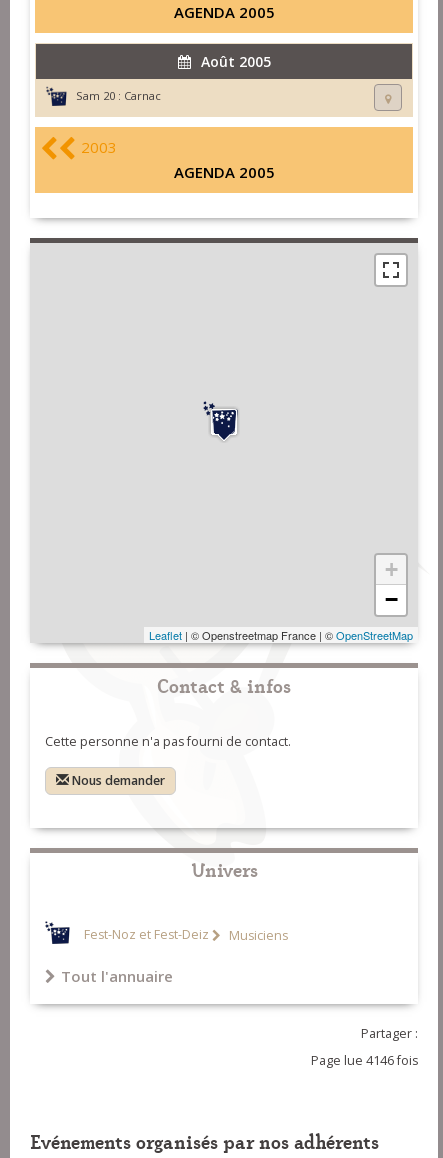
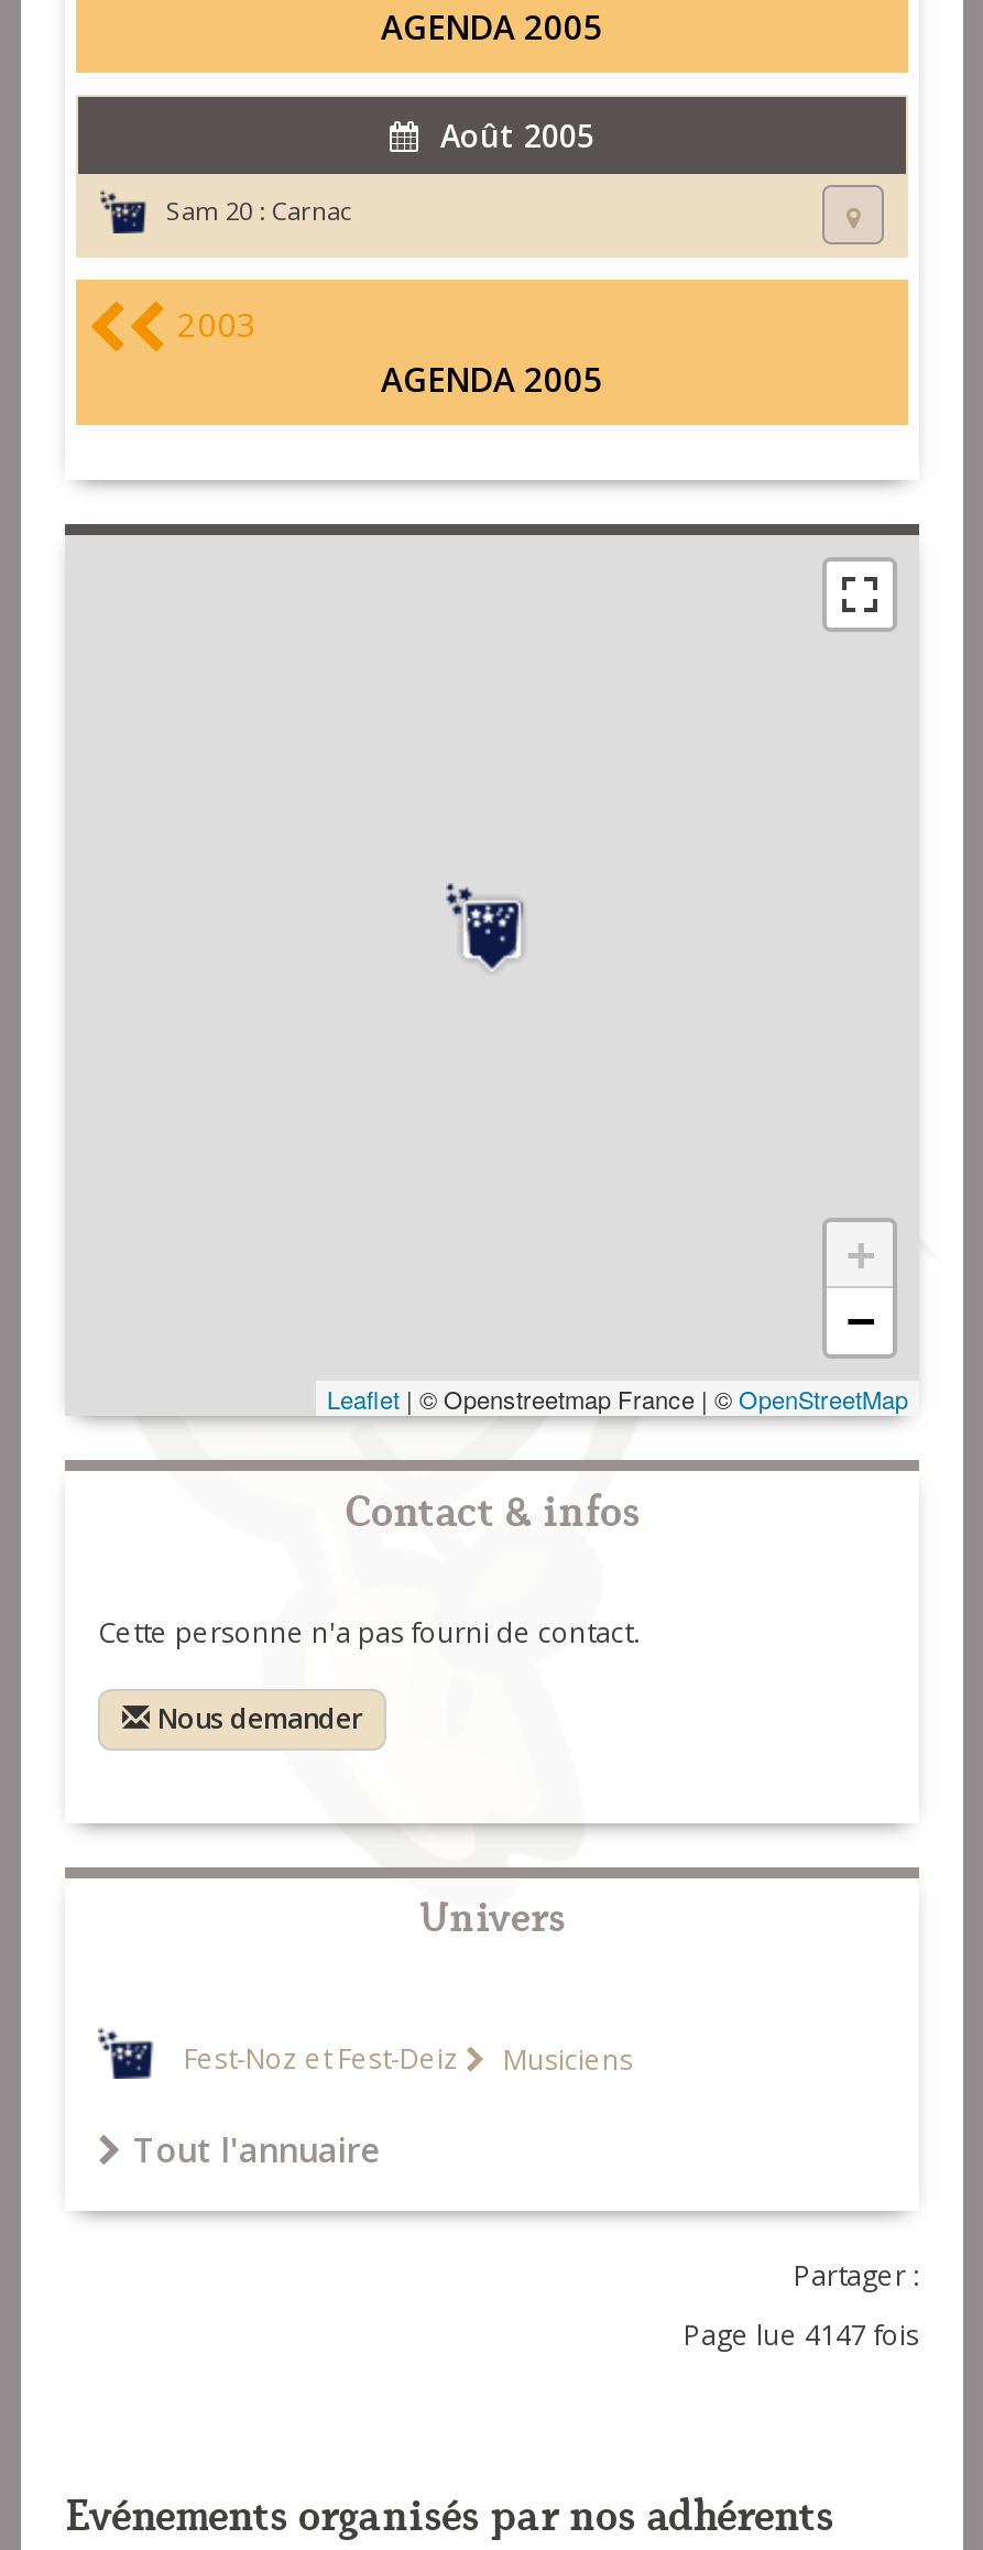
[311,1052,418,1069] Page lue 4146 fois -> [684,2317,919,2355] Page lue 4147 fois

